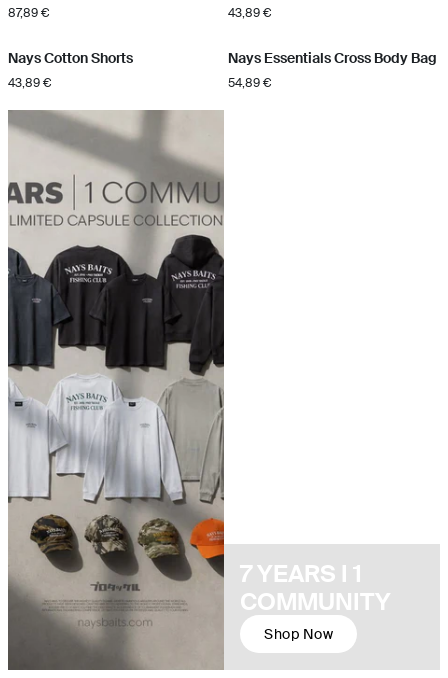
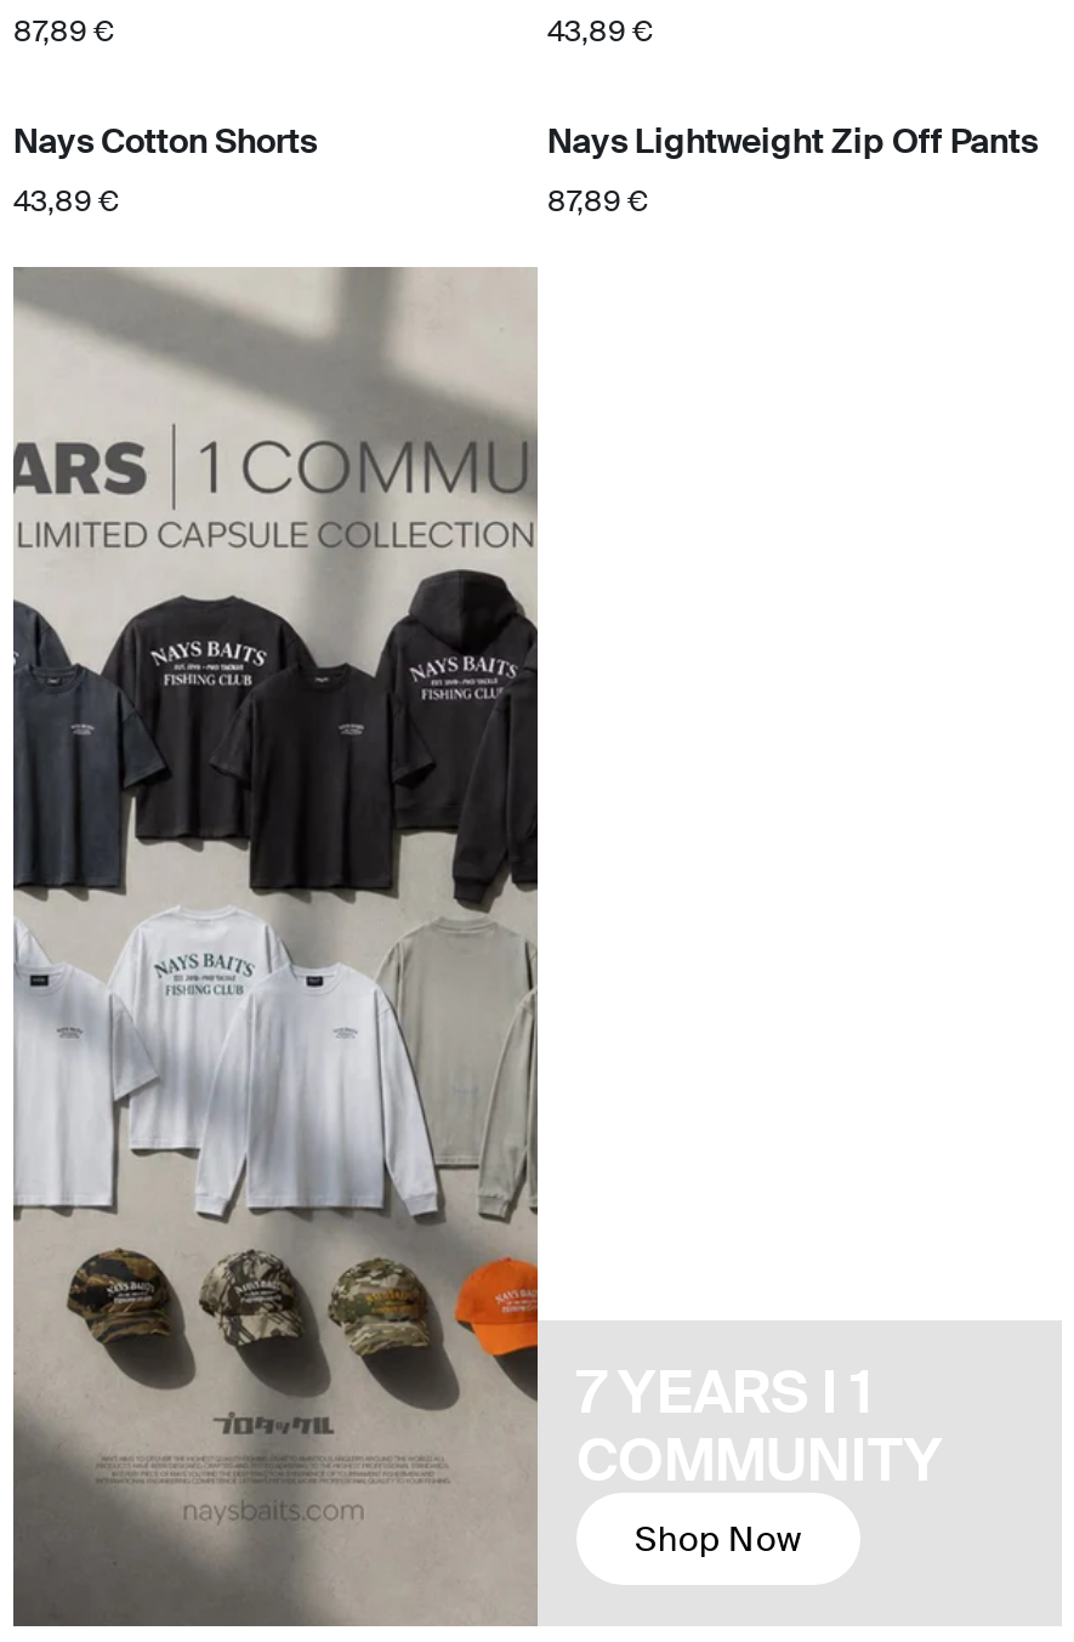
[228,49,437,67] Nays Essentials Cross Body Bag -> [547,119,1038,163] Nays Lightweight Zip Off Pants
[228,75,271,91] 54,89 € -> [547,182,647,221] 87,89 €

